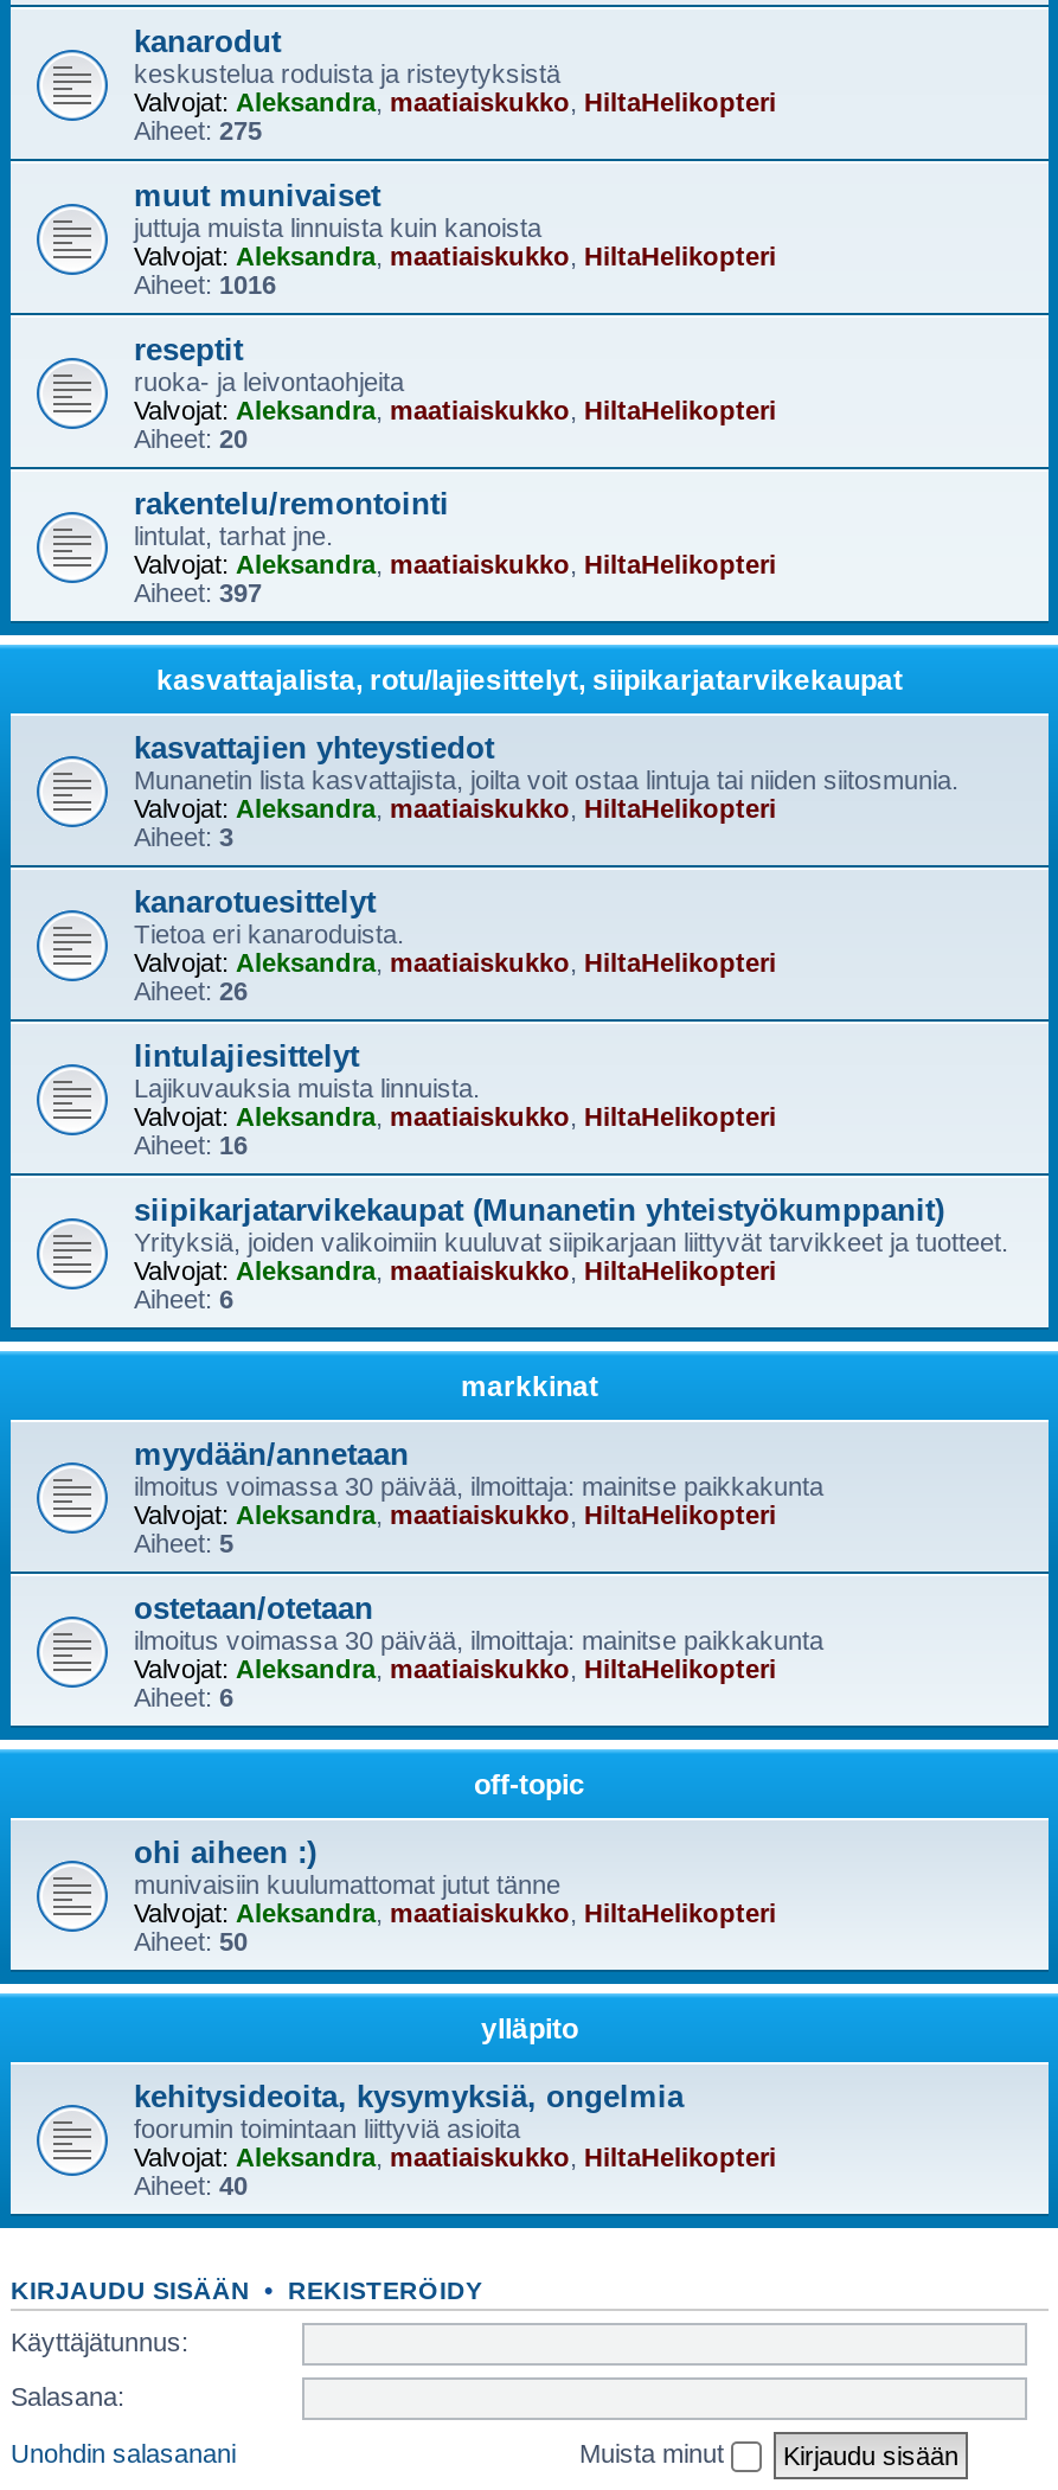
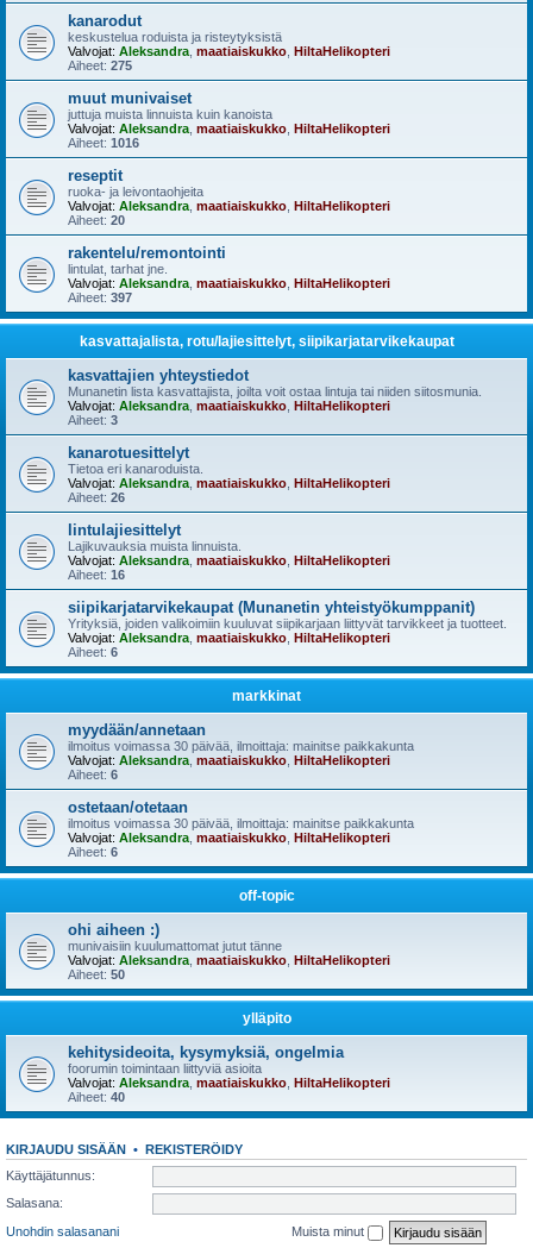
[134,1529,233,1557] Aiheet: 5 -> [68,767,118,782] Aiheet: 6

